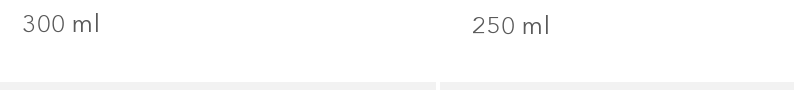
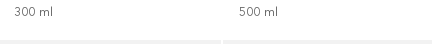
[472,12,550,40] 250 ml -> [239,5,278,19] 500 ml

